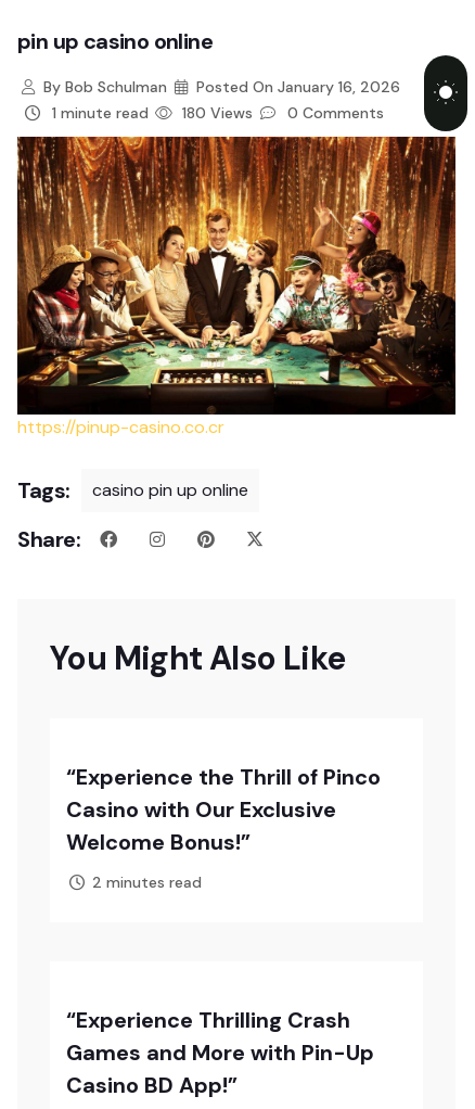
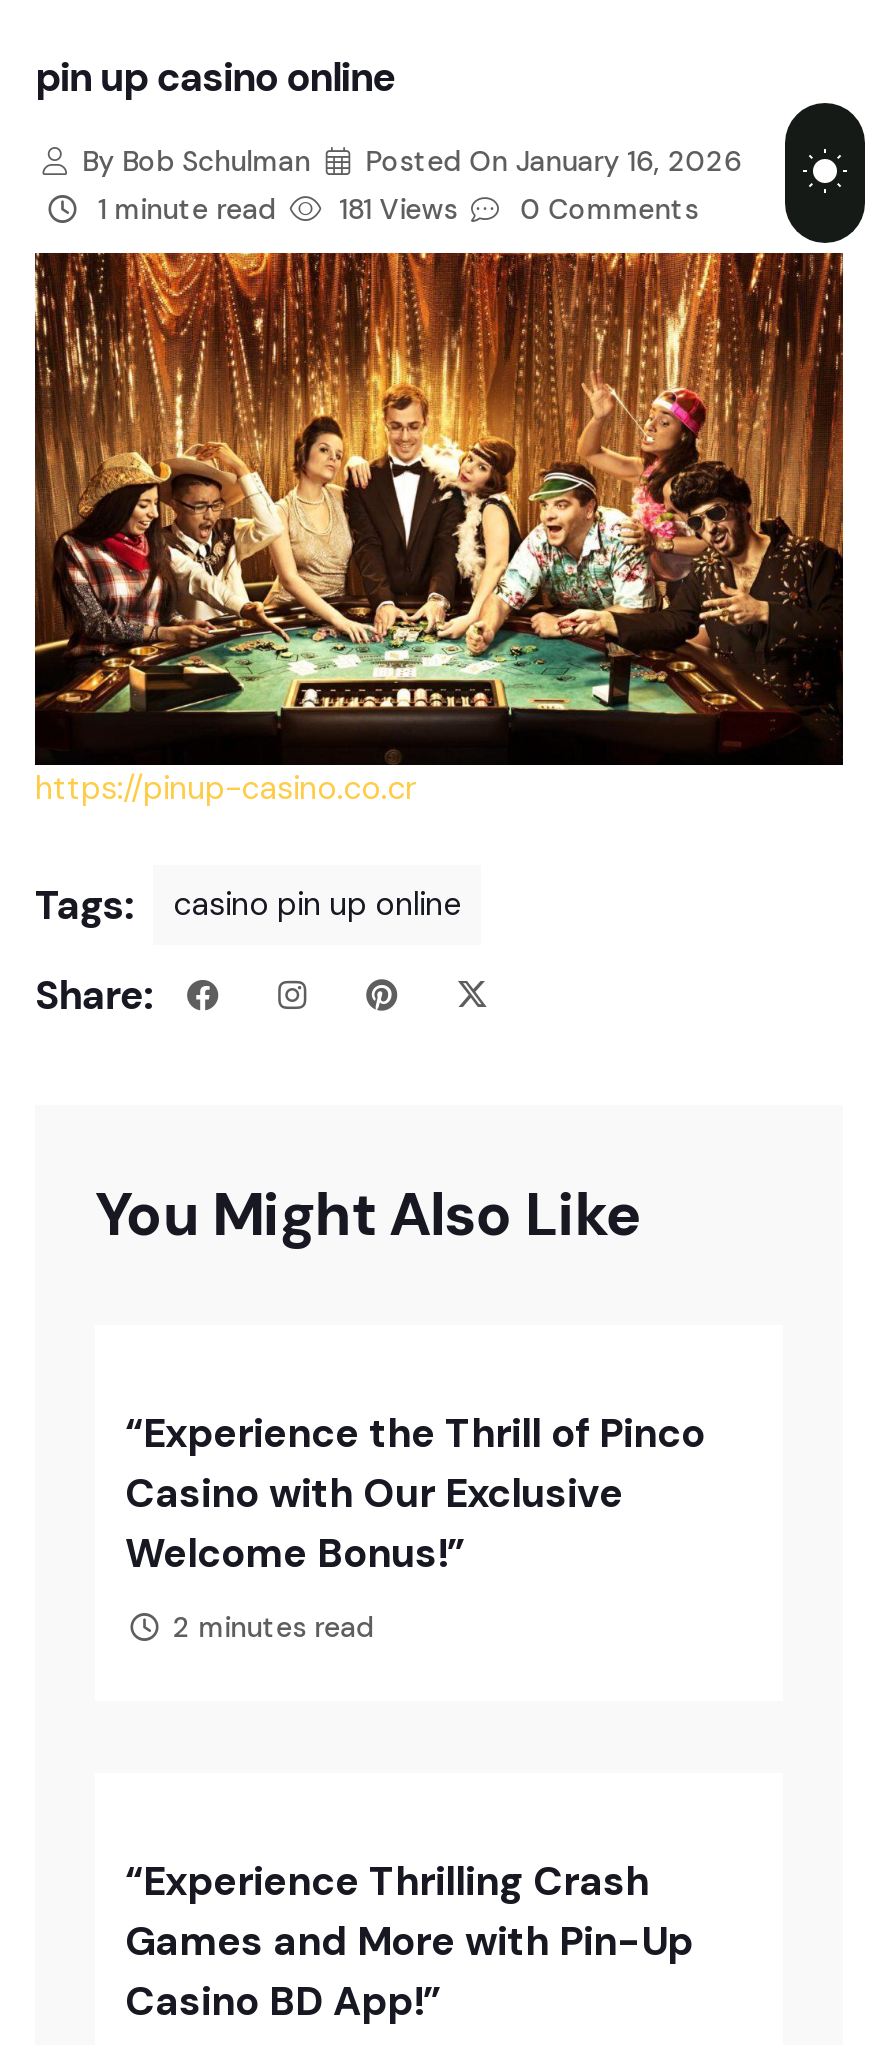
[178,103,253,123] 180 Views -> [331,191,457,227] 181 Views

